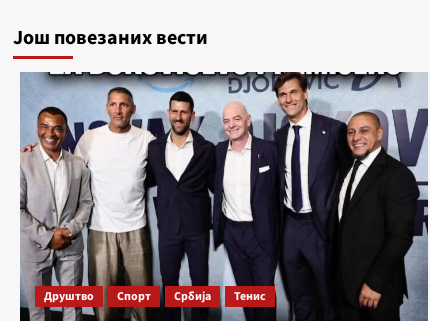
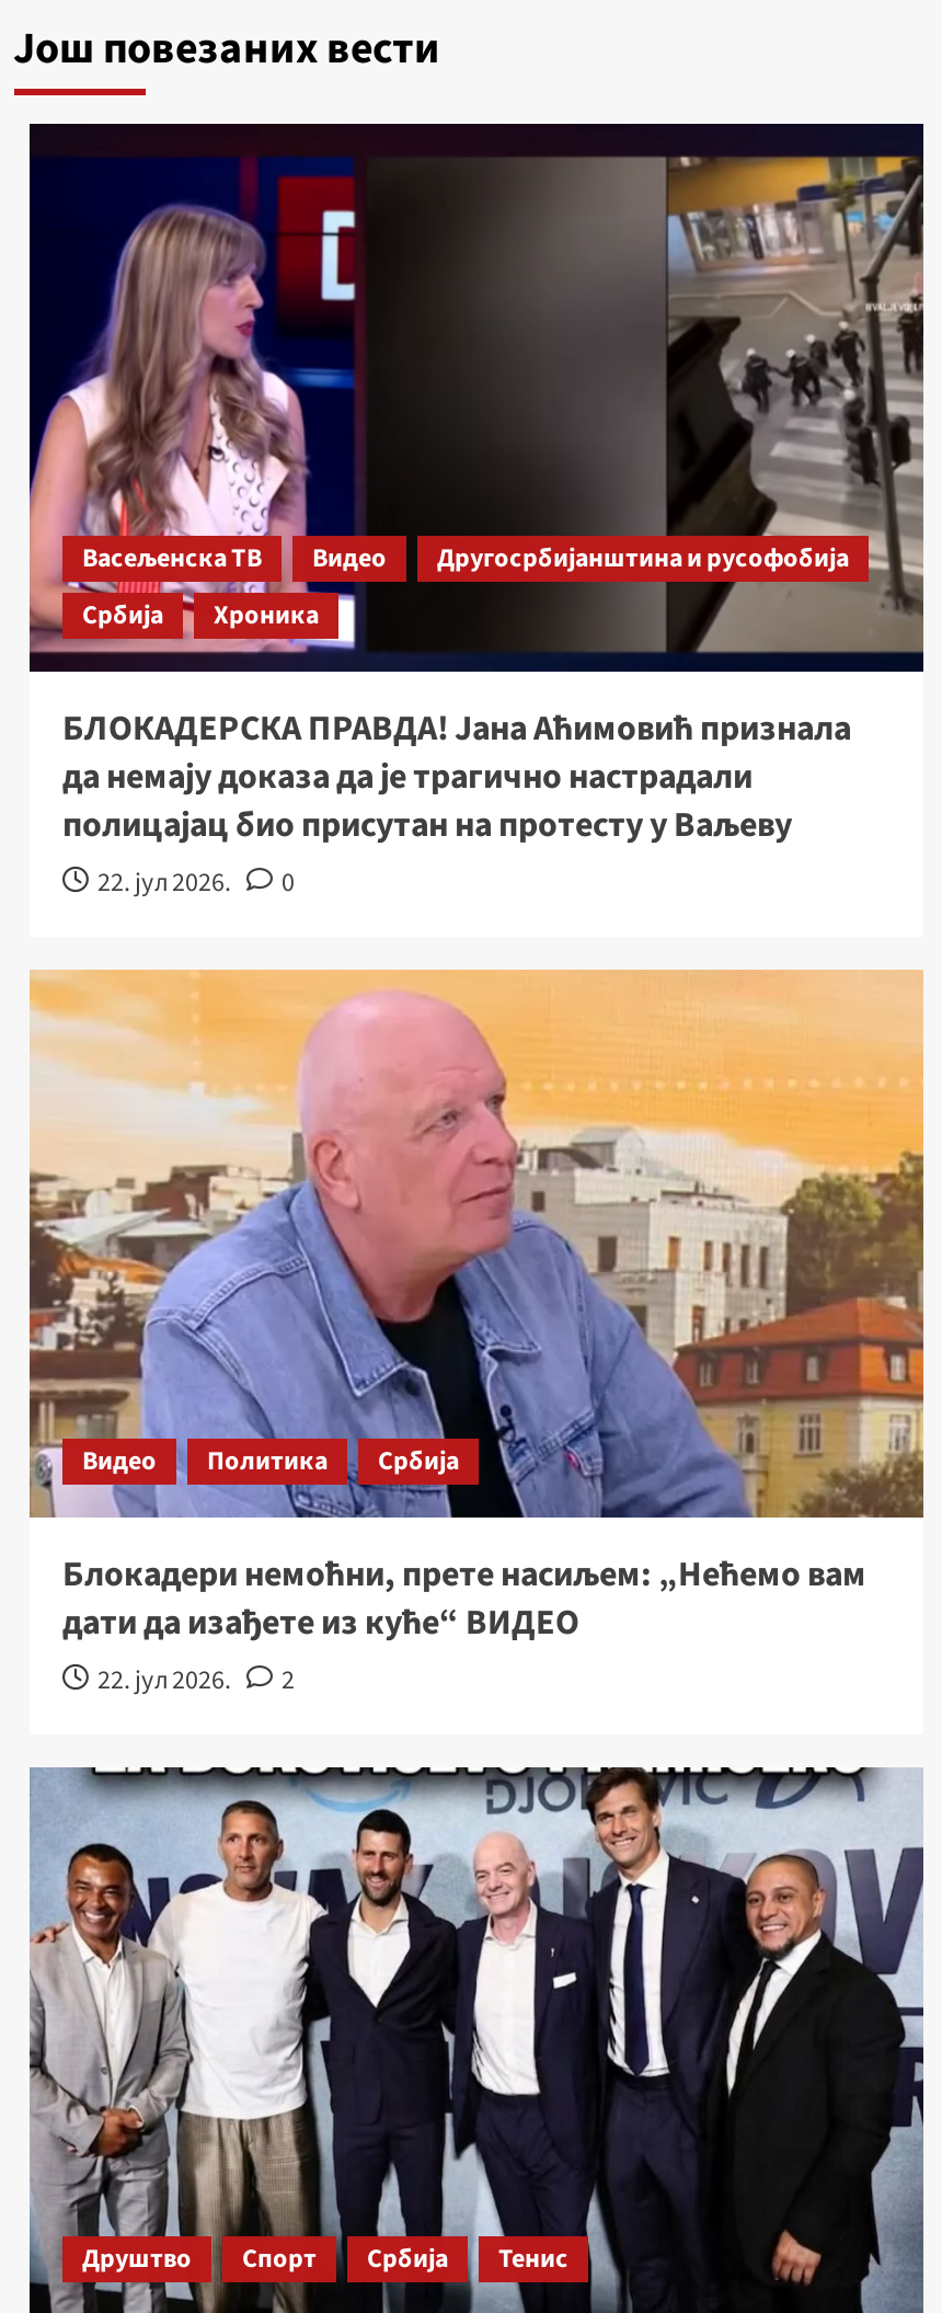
none -> [27,122,926,901] [image] | Васељенска ТВ | Видео | Другосрбијанштина и русофобија | Србија | Хроника | БЛОКАДЕРСКА ПРАВДА! Јана Аћимовић признала | да немају доказа да је трагично настрадали | полицајац био присутан на протесту у Ваљеву | 22. јул 2026. | 0
none -> [27,967,926,1699] [image] | Видео | Политика | Србија | Блокадери немоћни, прете насиљем: „Нећемо вам | дати да изађете из куће“ ВИДЕО | 22. јул 2026. | 2

